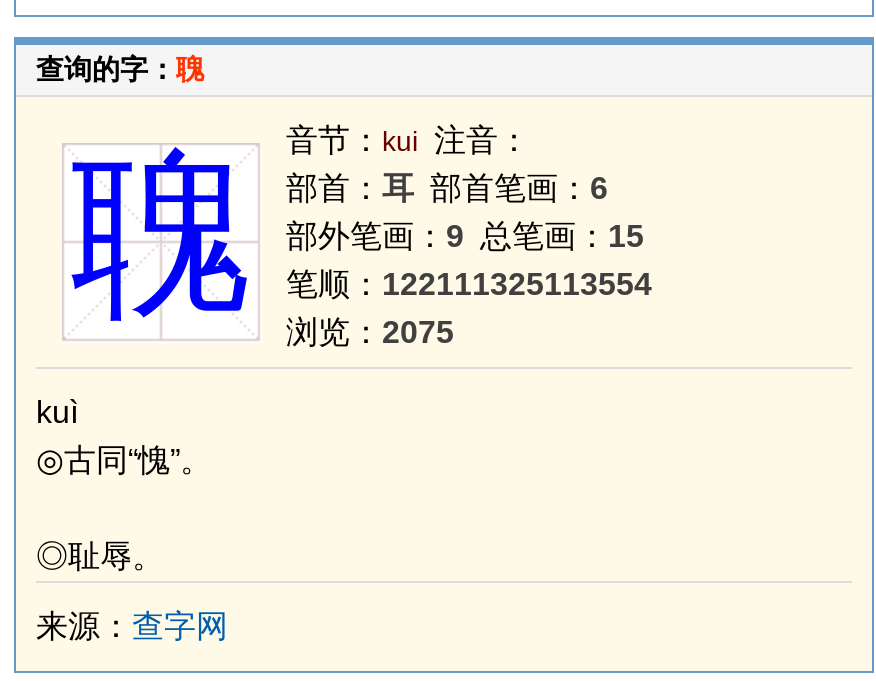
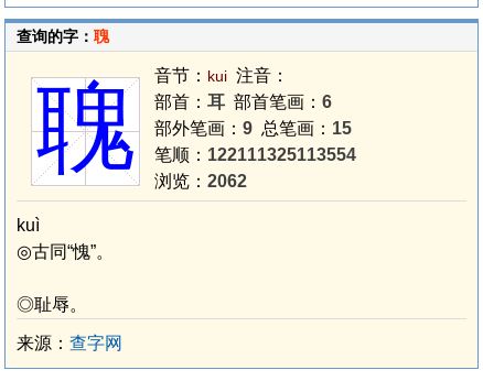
[286,315,454,349] 浏览：2075 -> [154,172,247,190] 浏览：2062

